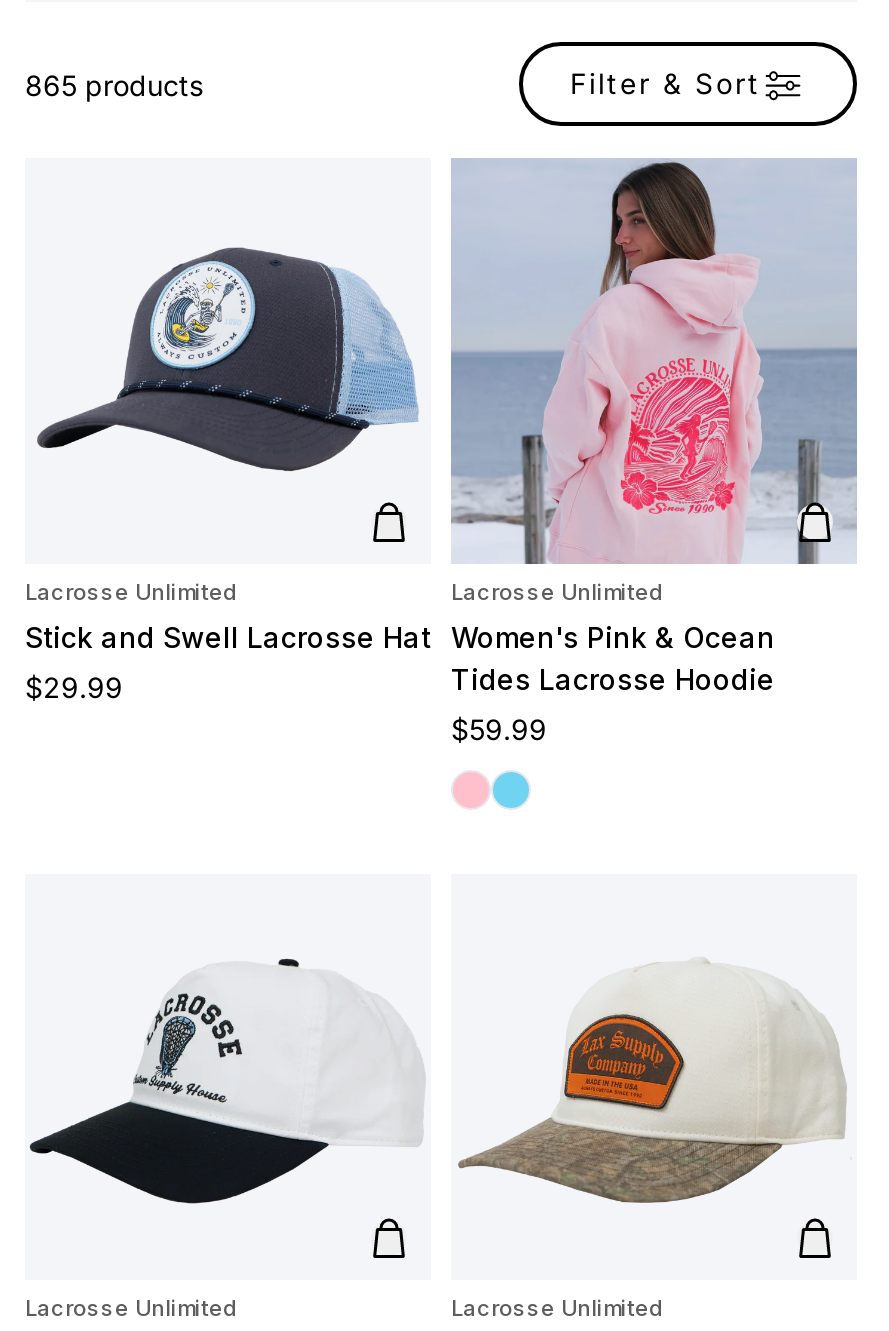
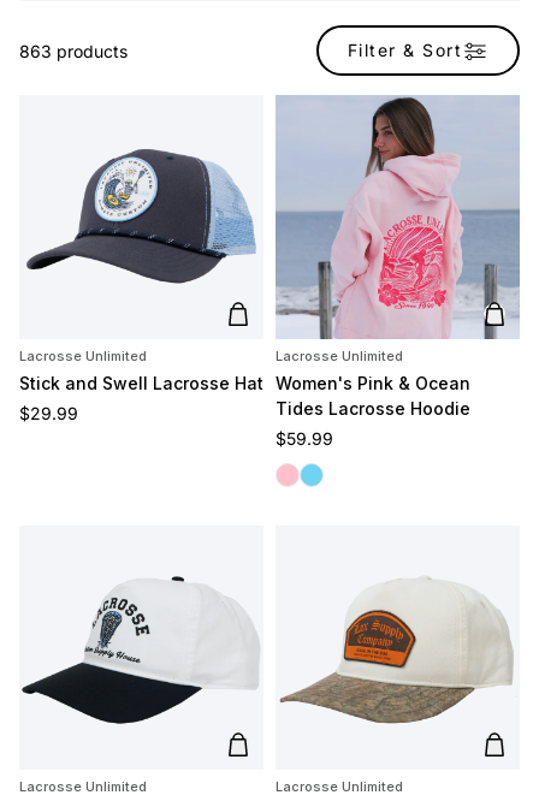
[25,67,203,101] 865 products -> [19,40,128,61] 863 products

